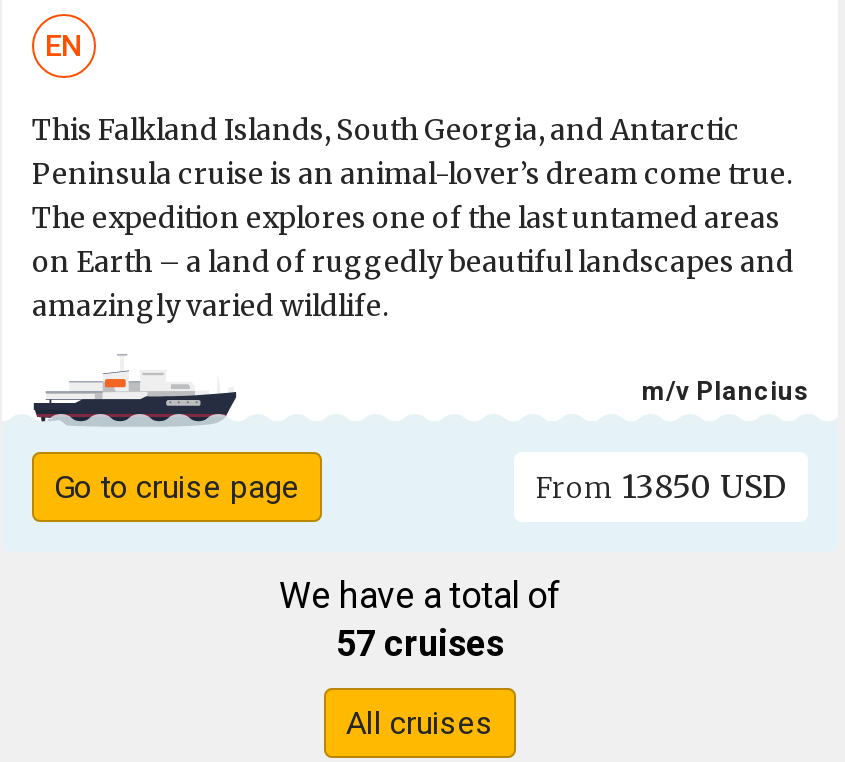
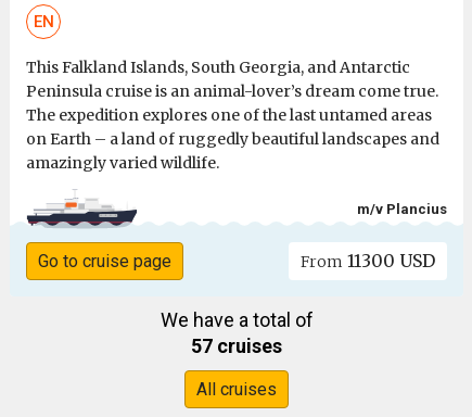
[536,467,786,507] From 13850 USD -> [301,250,435,272] From 11300 USD

